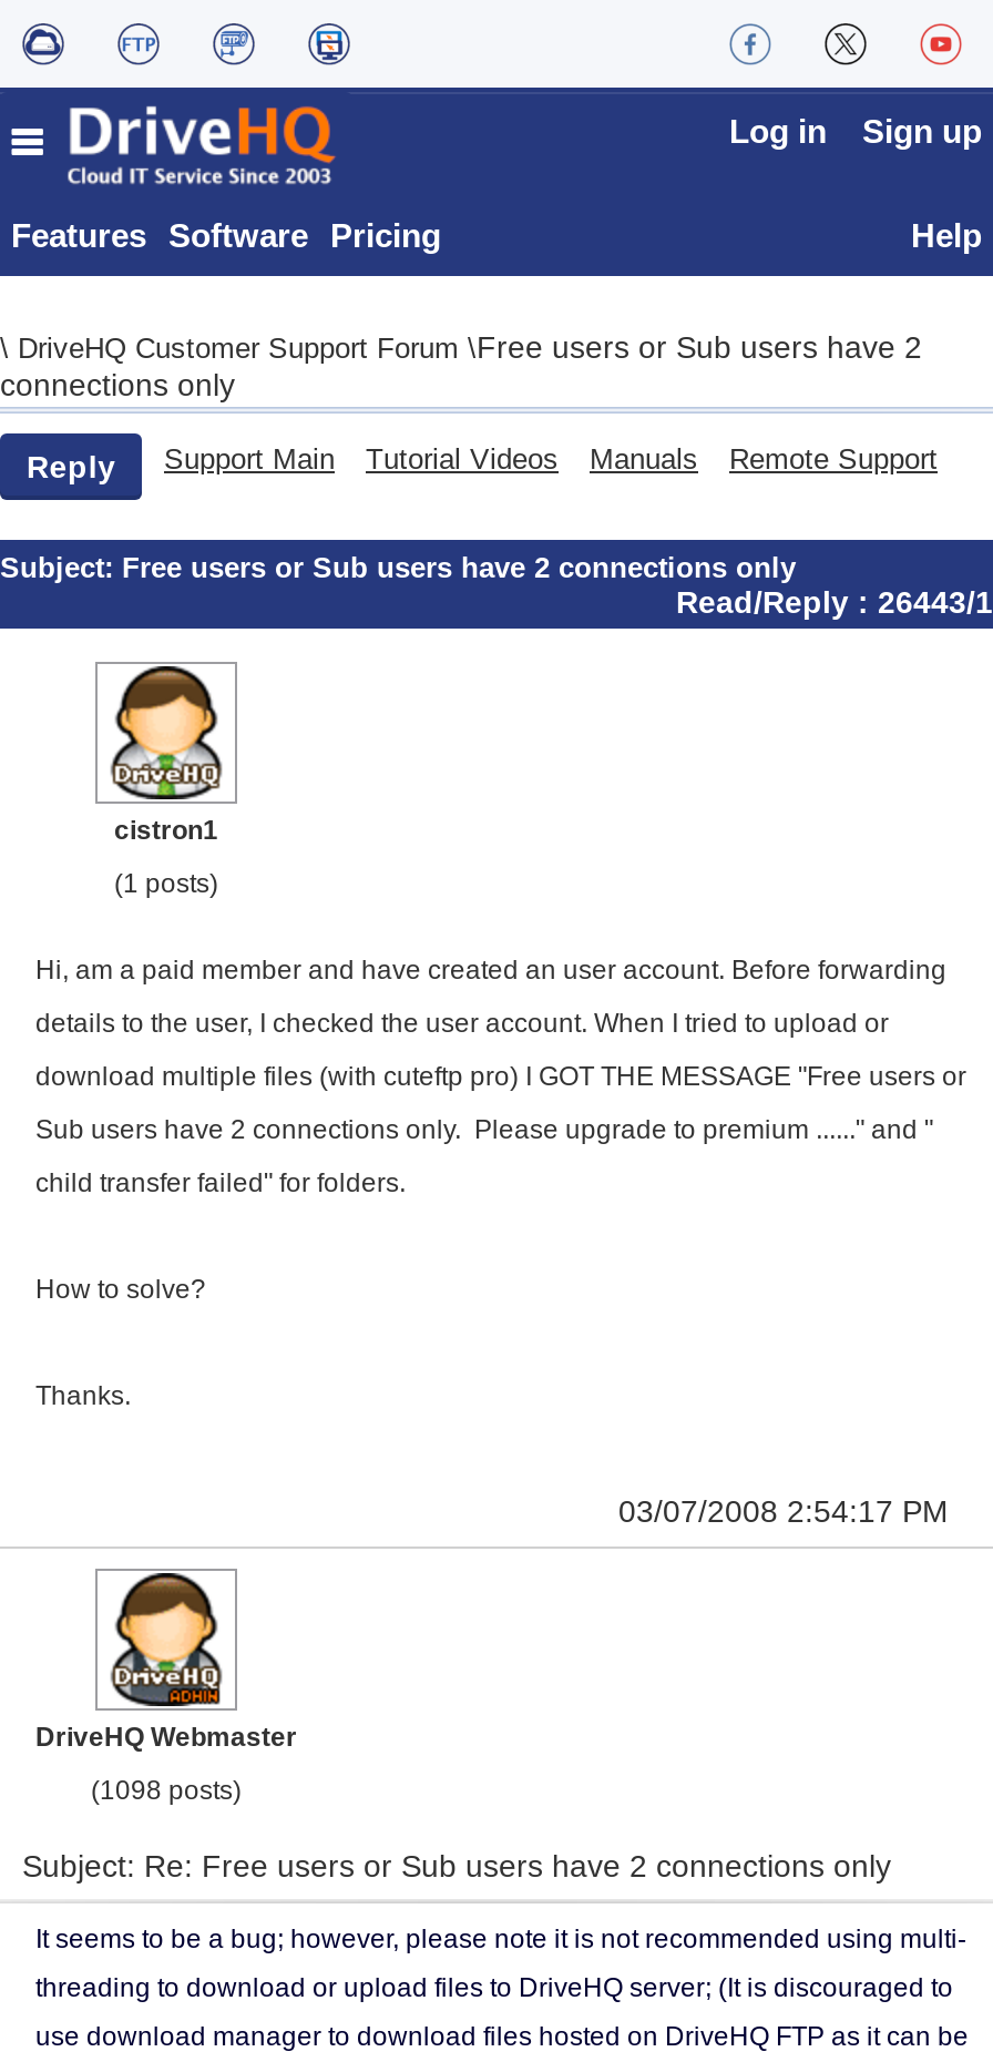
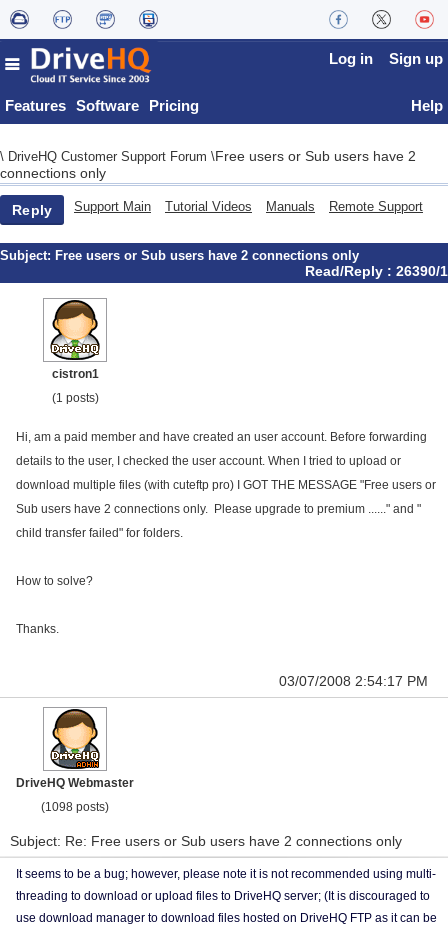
[676,584,993,620] Read/Reply : 26443/1 -> [305,263,448,279] Read/Reply : 26390/1

